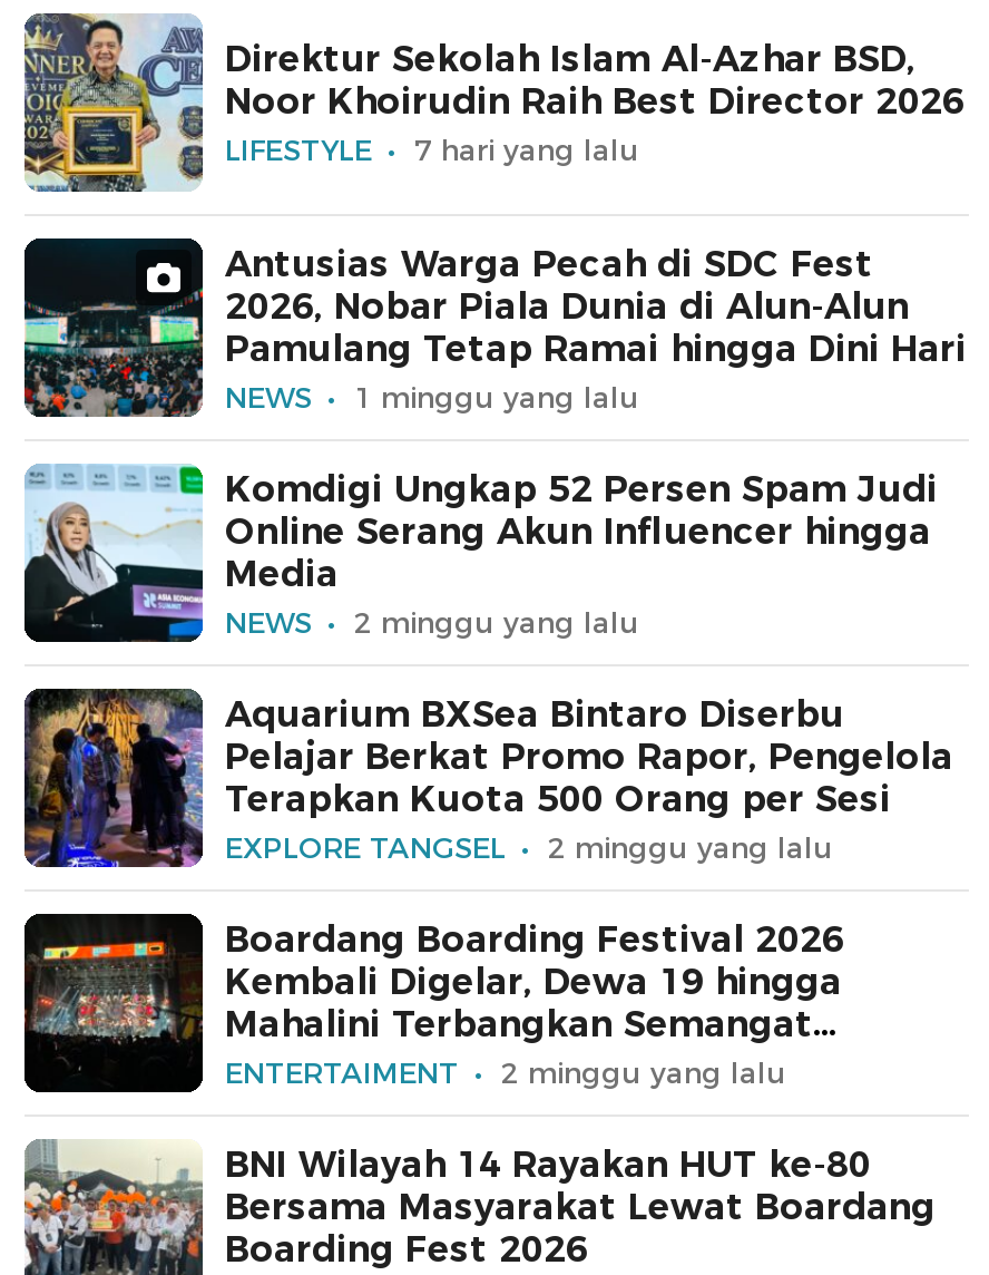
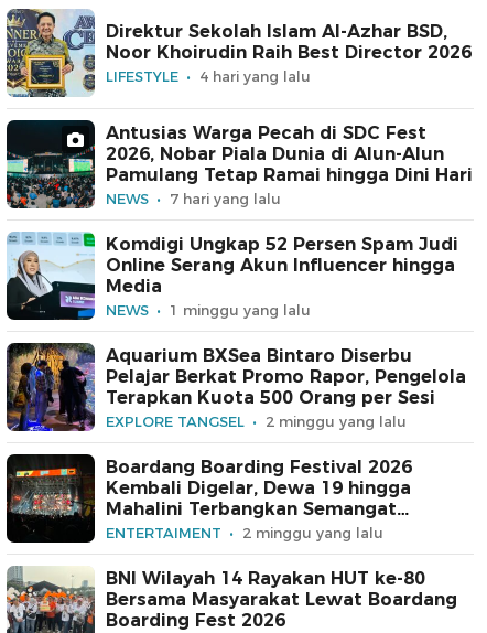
moved [414,132,639,167] -> [170,189,281,207]: 7 hari yang lalu
none -> [199,67,311,85] 4 hari yang lalu
moved [354,378,639,413] -> [170,301,311,318]: 1 minggu yang lalu
[354,603,639,639] 2 minggu yang lalu -> none

